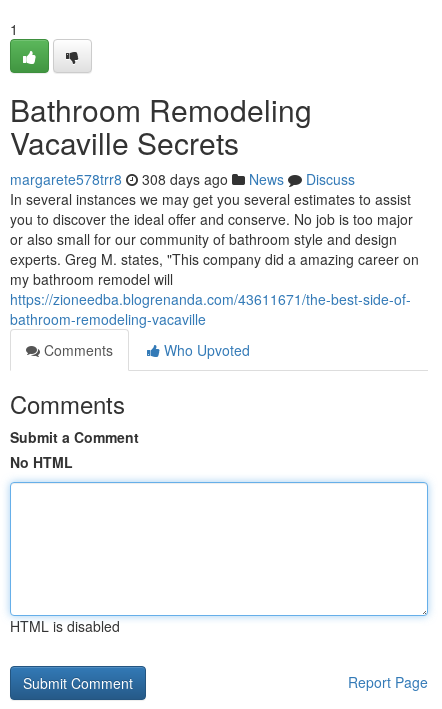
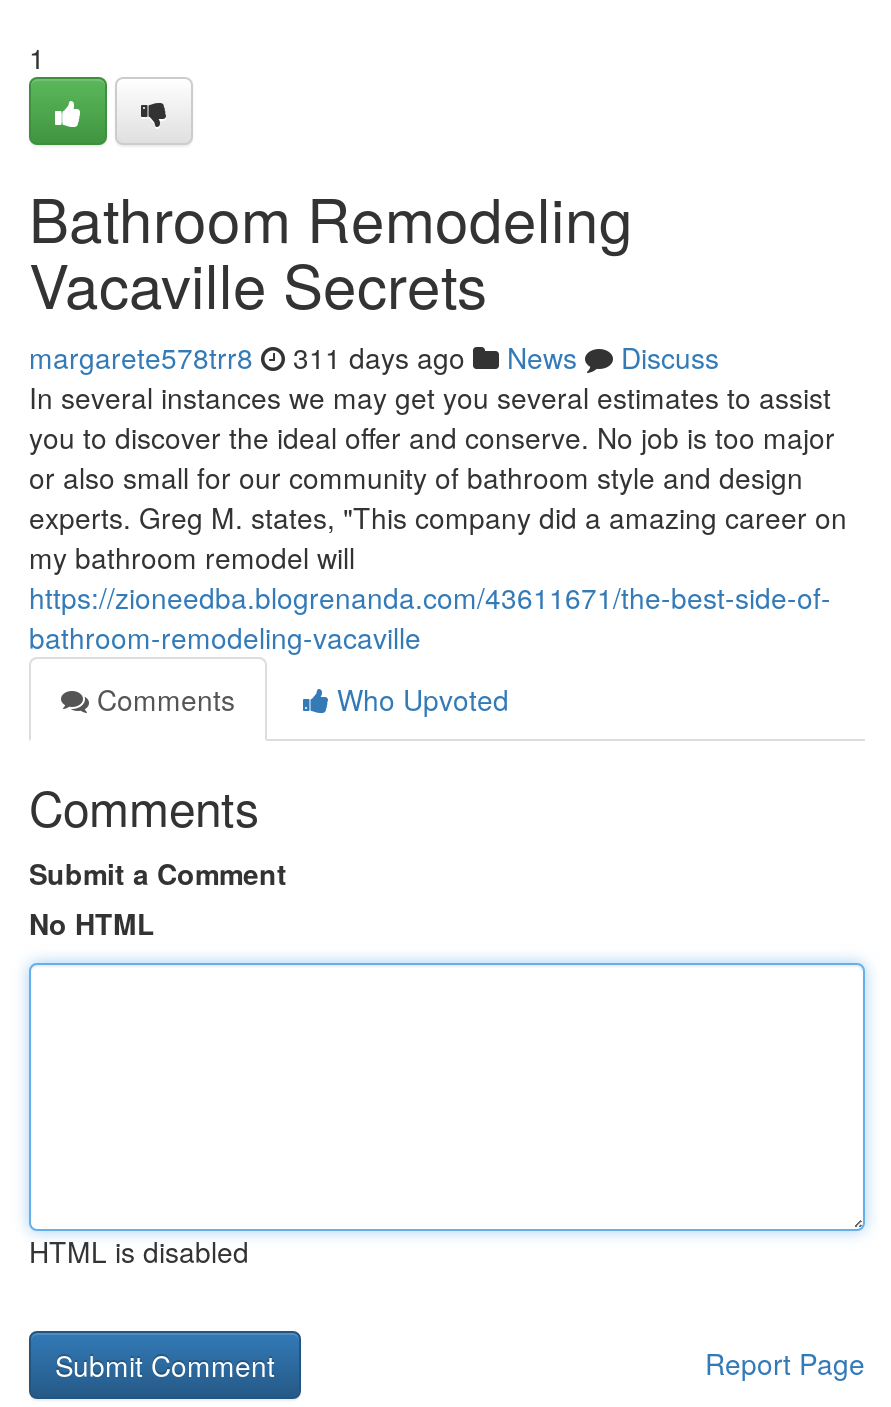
[10,169,355,189] margarete578trr8 308 days ago News Discuss -> [29,337,719,377] margarete578trr8 311 days ago News Discuss

